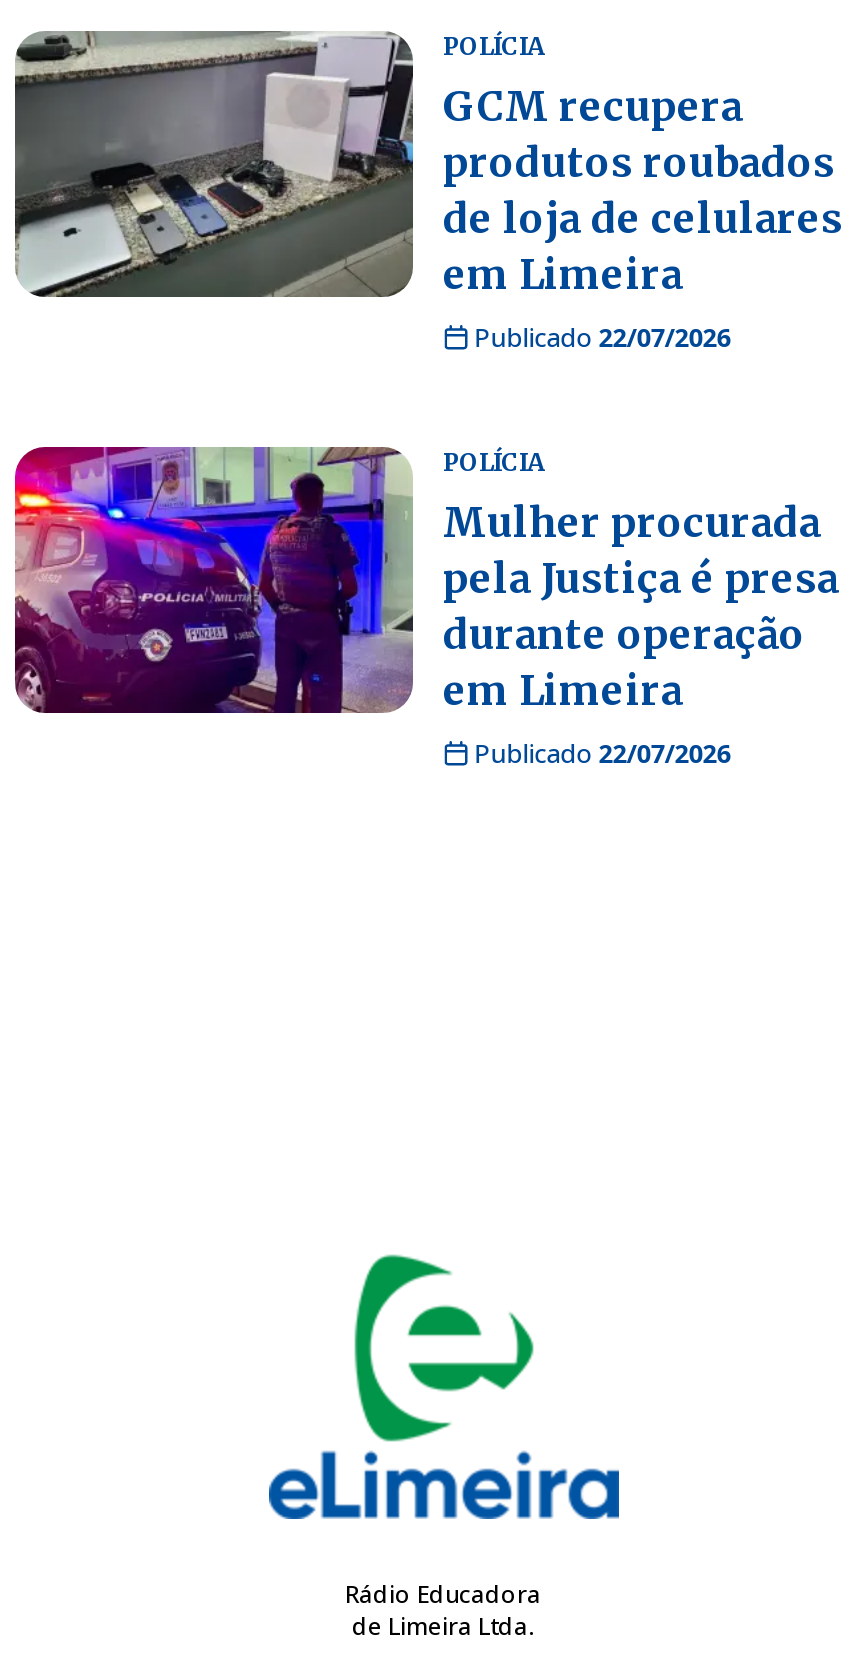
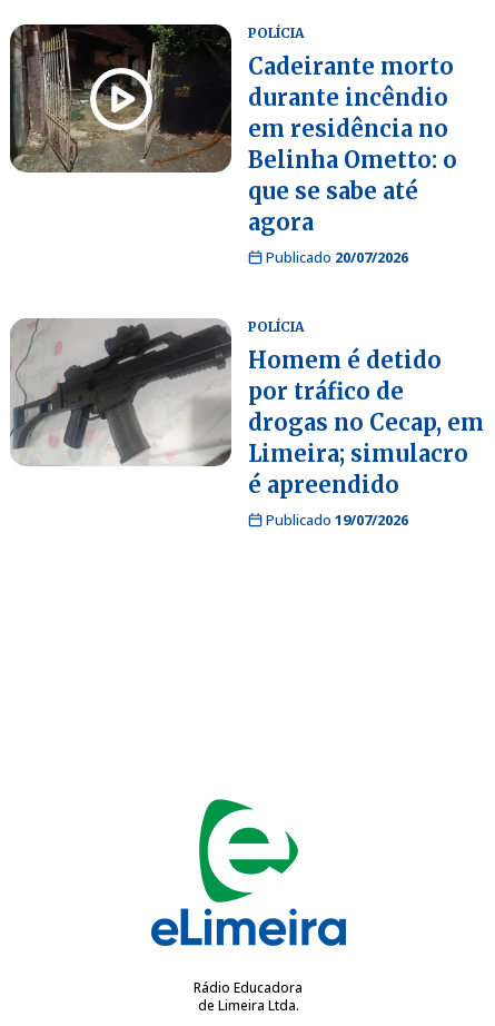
[15,31,843,356] [image] | GCM recupera | produtos roubados | de loja de celulares | em Limeira | Publicado 22/07/2026 -> [10,23,457,268] [image] | Cadeirante morto | durante incêndio | em residência no | Belinha Ometto: o | que se sabe até | agora | Publicado 20/07/2026
[13,445,839,772] [image] | Mulher procurada | pela Justiça é presa | durante operação | em Limeira | Publicado 22/07/2026 -> [10,317,484,530] [image] | Homem é detido | por tráfico de | drogas no Cecap, em | Limeira; simulacro | é apreendido | Publicado 19/07/2026

